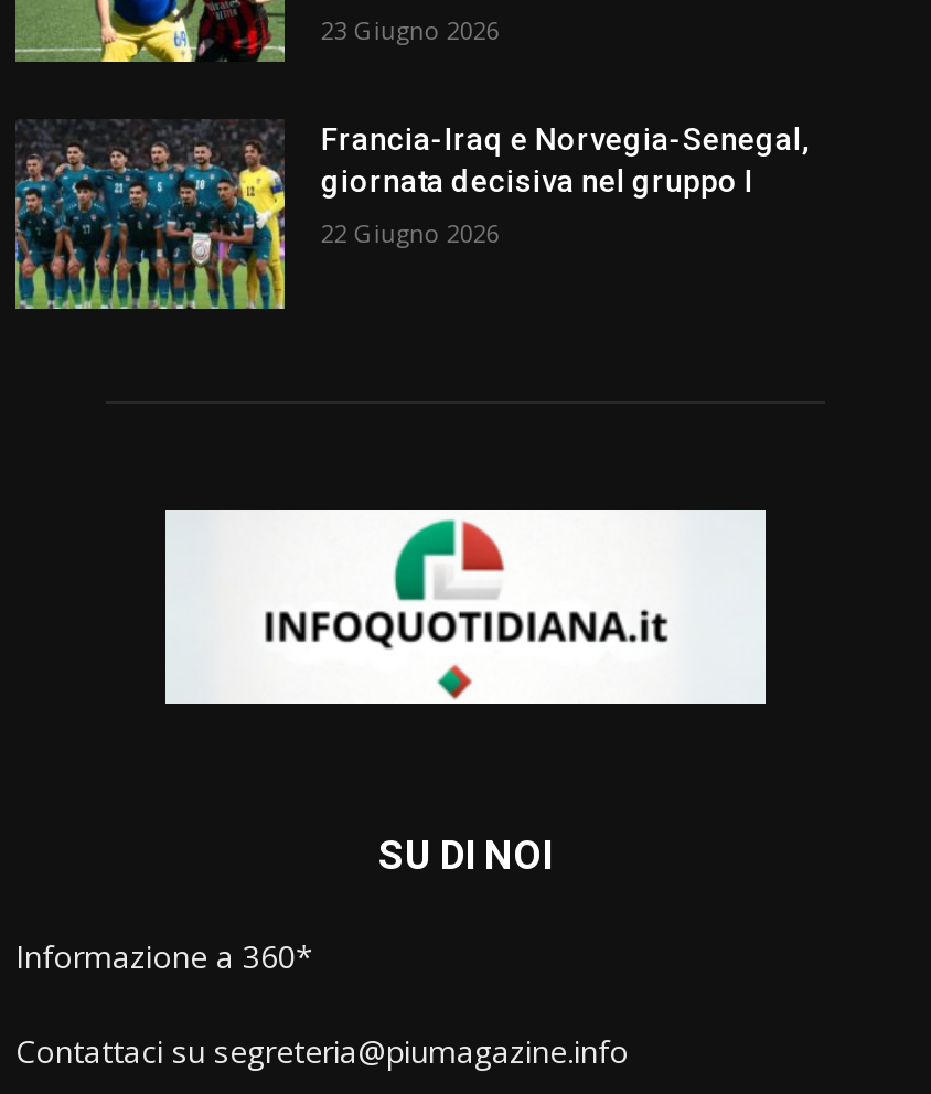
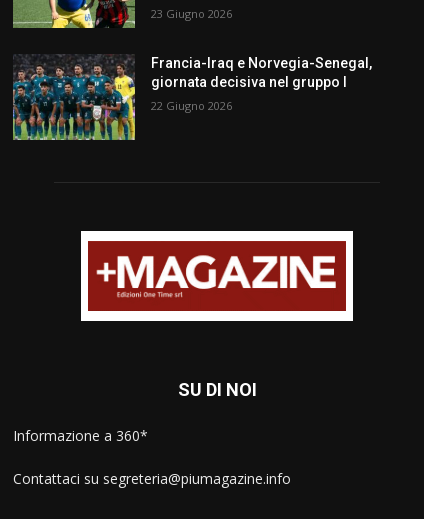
[168,512,750,701] [image] -> [83,233,347,319] [image]

